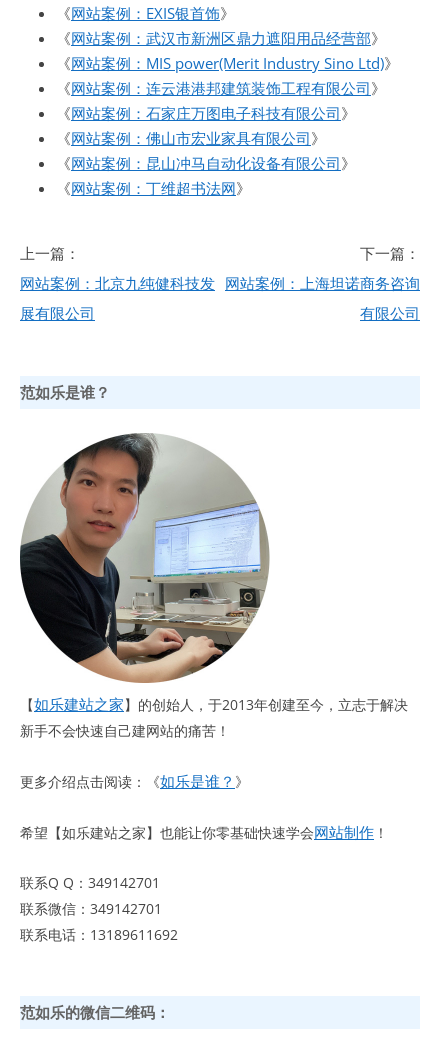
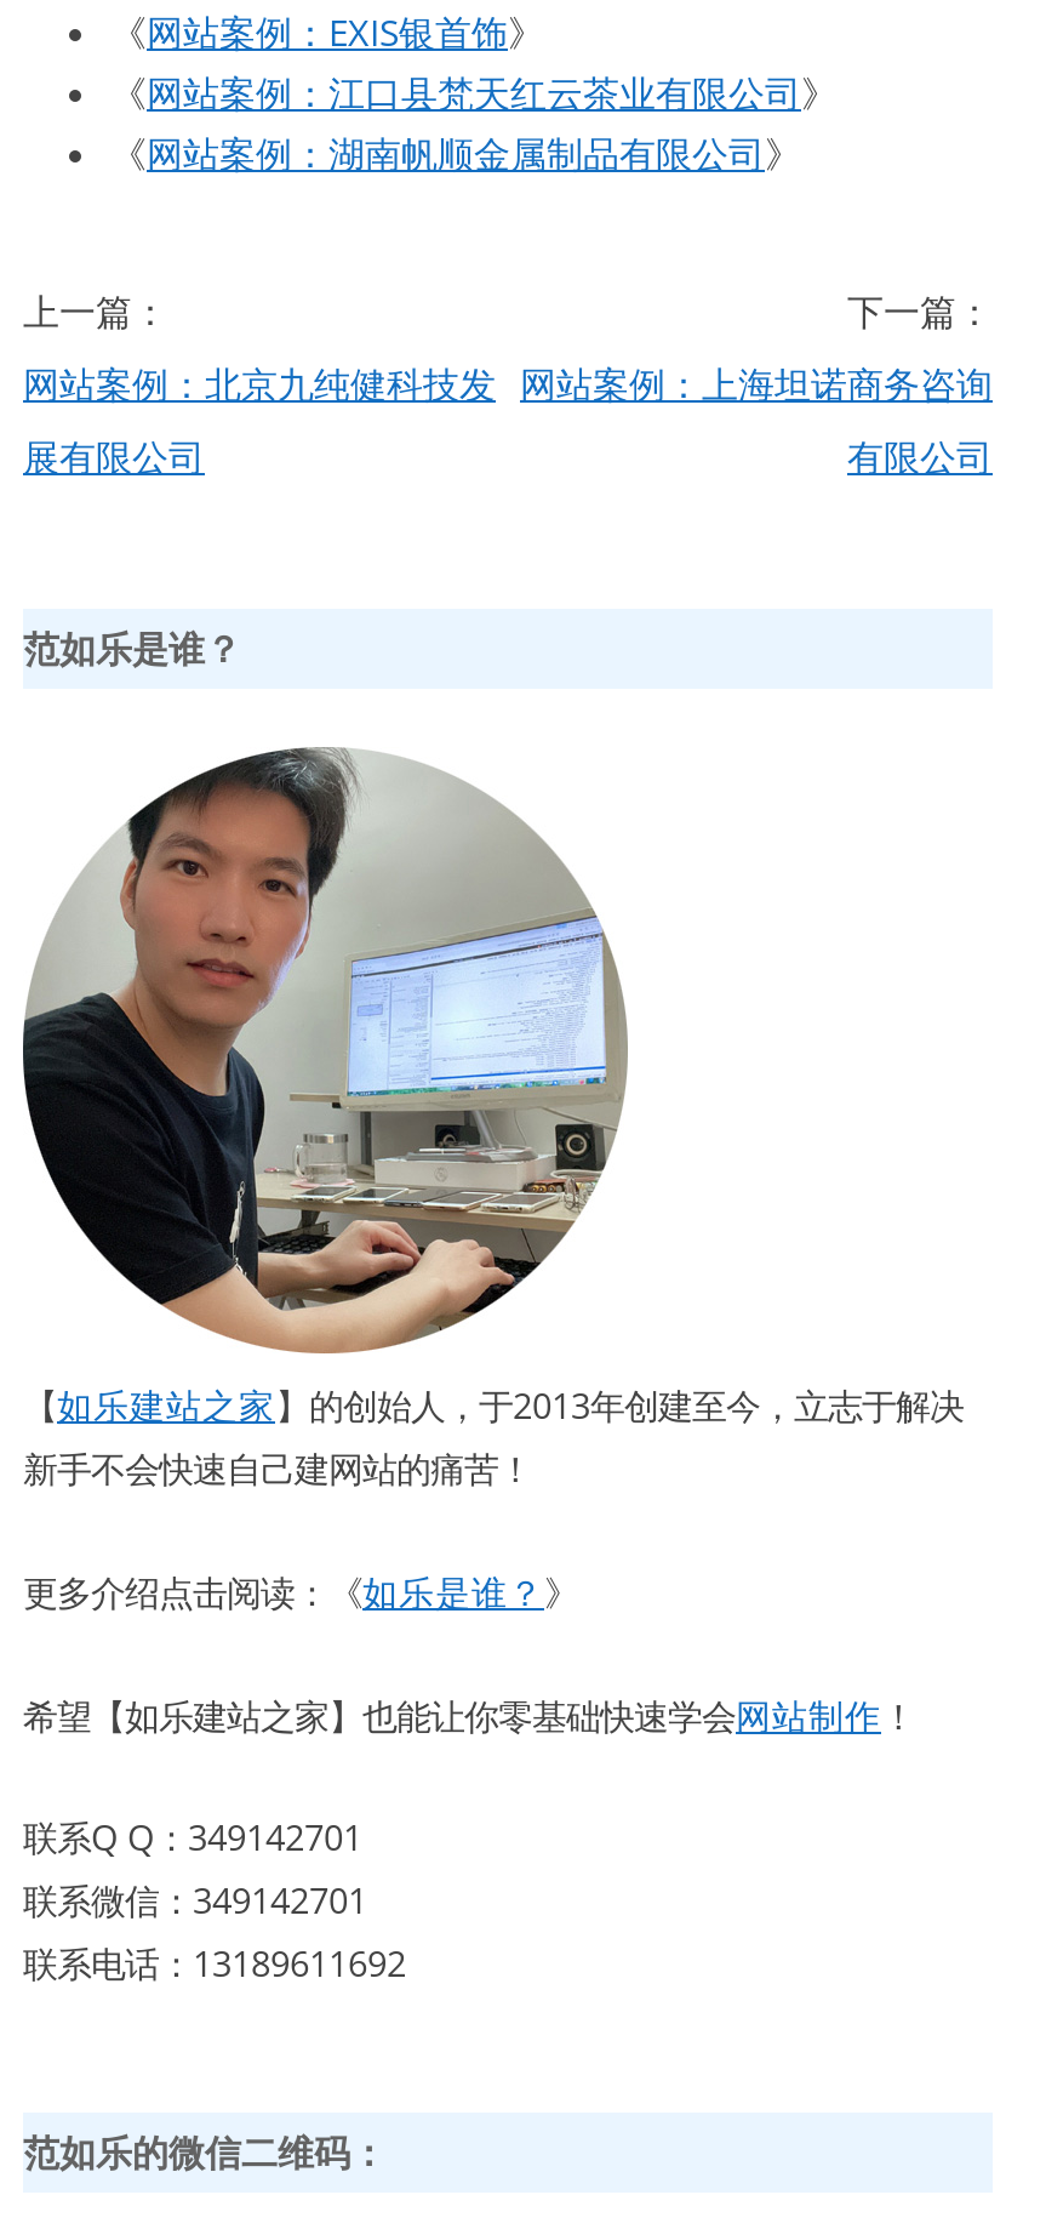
[56,28,399,198] 《网站案例：武汉市新洲区鼎力遮阳用品经营部》 | 《网站案例：MIS power(Merit Industry Sino Ltd)》 | 《网站案例：连云港港邦建筑装饰工程有限公司》 | 《网站案例：石家庄万图电子科技有限公司》 | 《网站案例：佛山市宏业家具有限公司》 | 《网站案例：昆山冲马自动化设备有限公司》 | 《网站案例：丁维超书法网》 -> [110,68,838,177] 《网站案例：江口县梵天红云茶业有限公司》 | 《网站案例：湖南帆顺金属制品有限公司》

